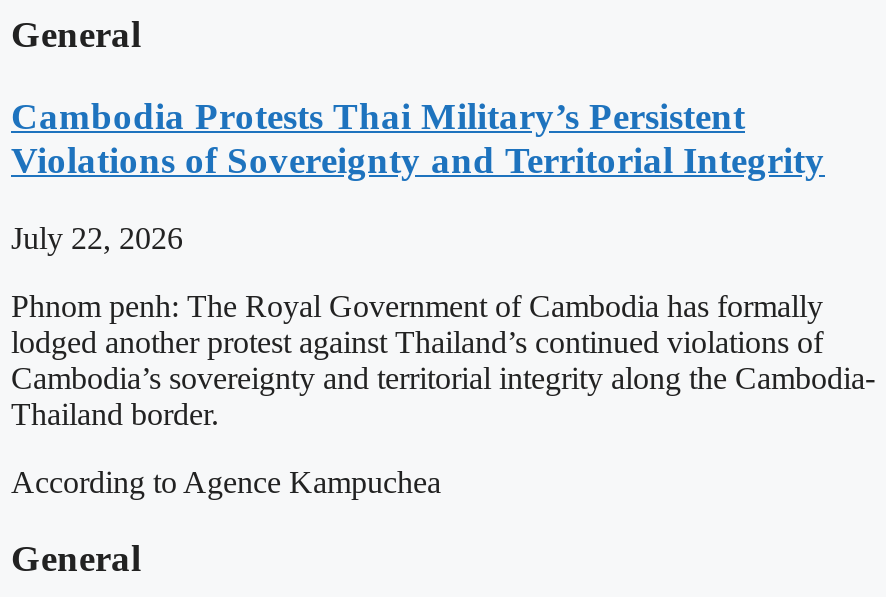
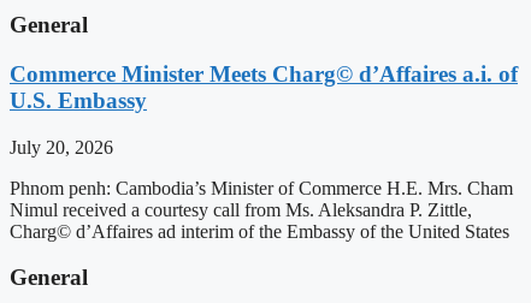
[11,95,875,498] Cambodia Protests Thai Military’s Persistent | Violations of Sovereignty and Territorial Integrity | July 22, 2026 | Phnom penh: The Royal Government of Cambodia has formally | lodged another protest against Thailand’s continued violations of | Cambodia’s sovereignty and territorial integrity along the Cambodia- | Thailand border. | According to Agence Kampuchea -> [10,61,518,241] Commerce Minister Meets Charg© d’Affaires a.i. of | U.S. Embassy | July 20, 2026 | Phnom penh: Cambodia’s Minister of Commerce H.E. Mrs. Cham | Nimul received a courtesy call from Ms. Aleksandra P. Zittle, | Charg© d’Affaires ad interim of the Embassy of the United States

